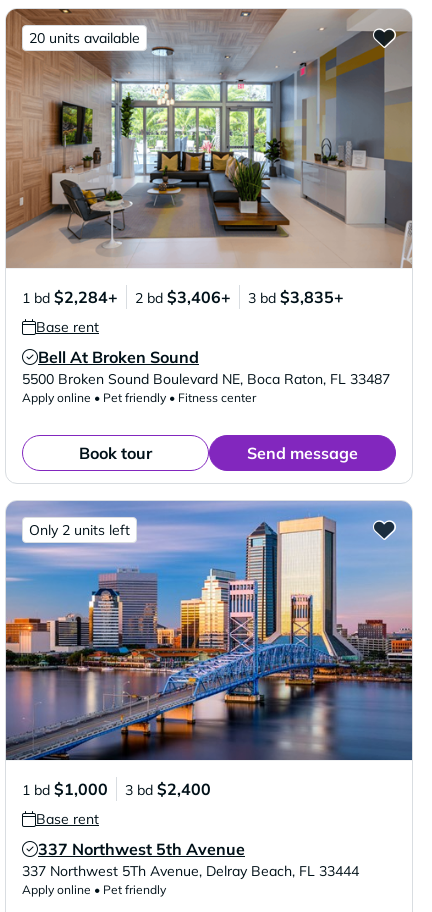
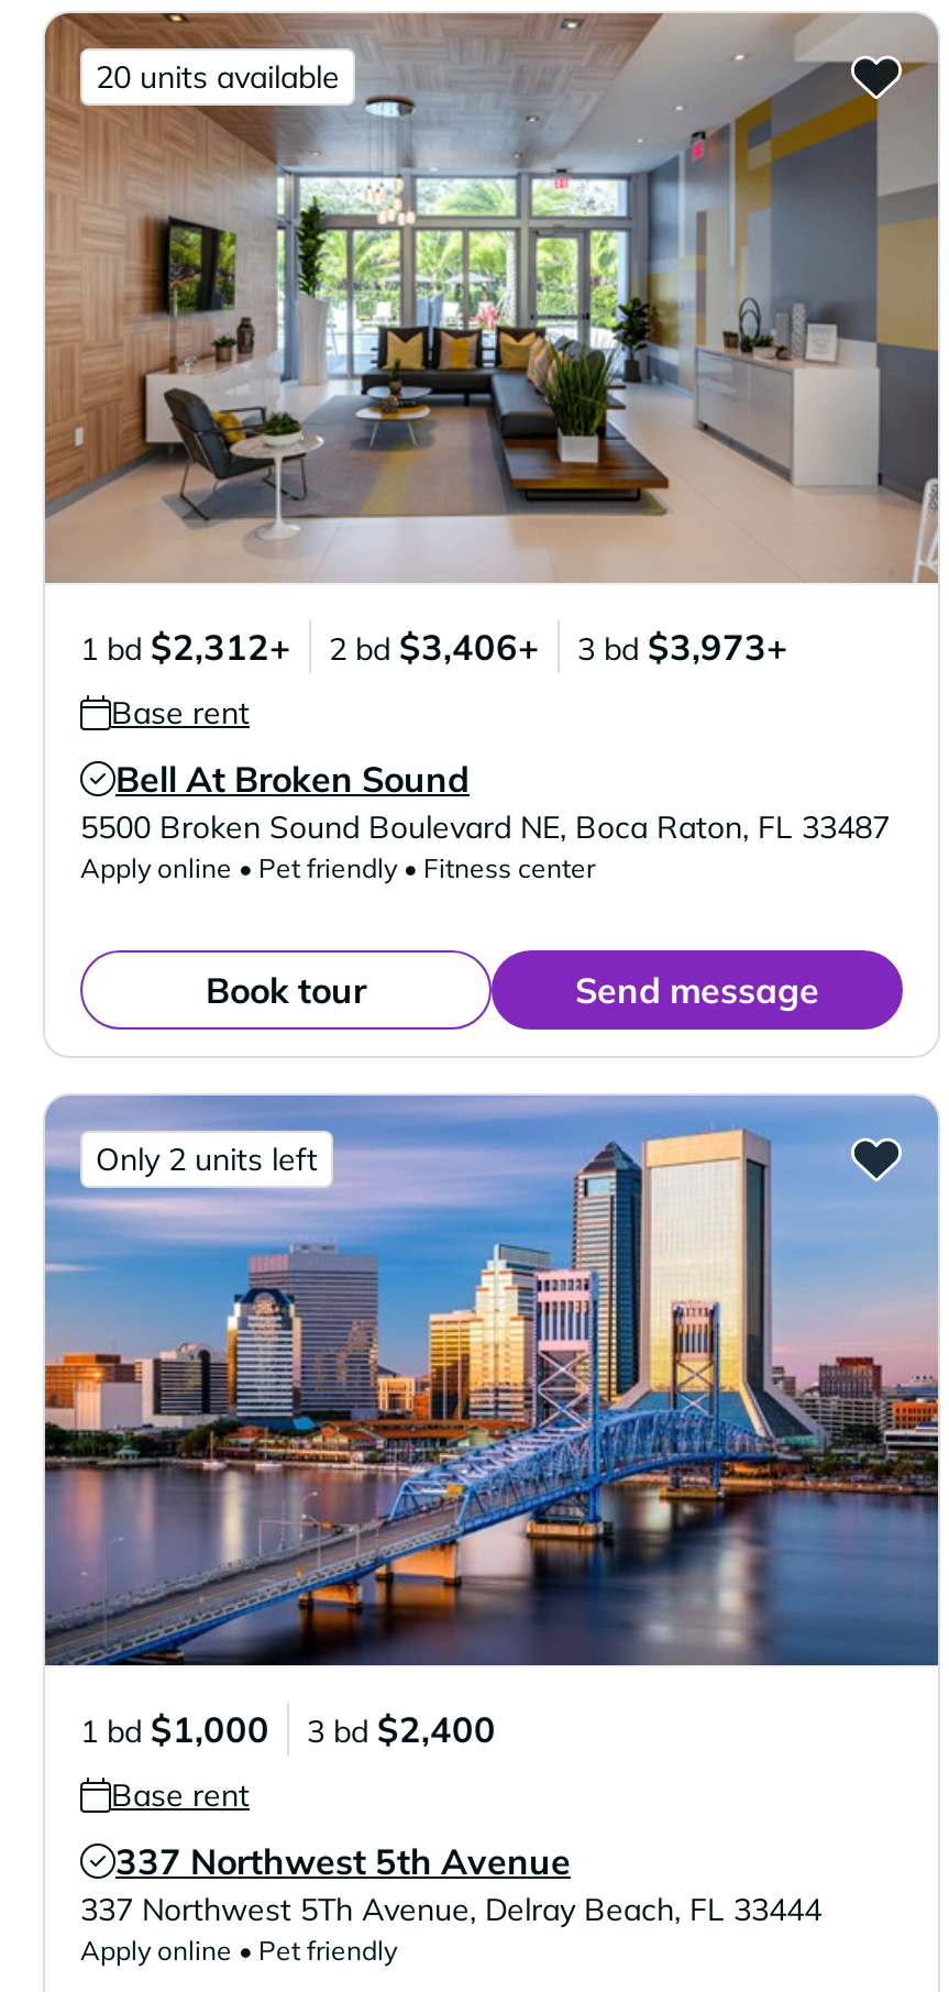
[22,287,118,307] 1 bd $2,284+ -> [80,625,291,669] 1 bd $2,312+
[248,287,344,307] 3 bd $3,835+ -> [577,625,788,669] 3 bd $3,973+

